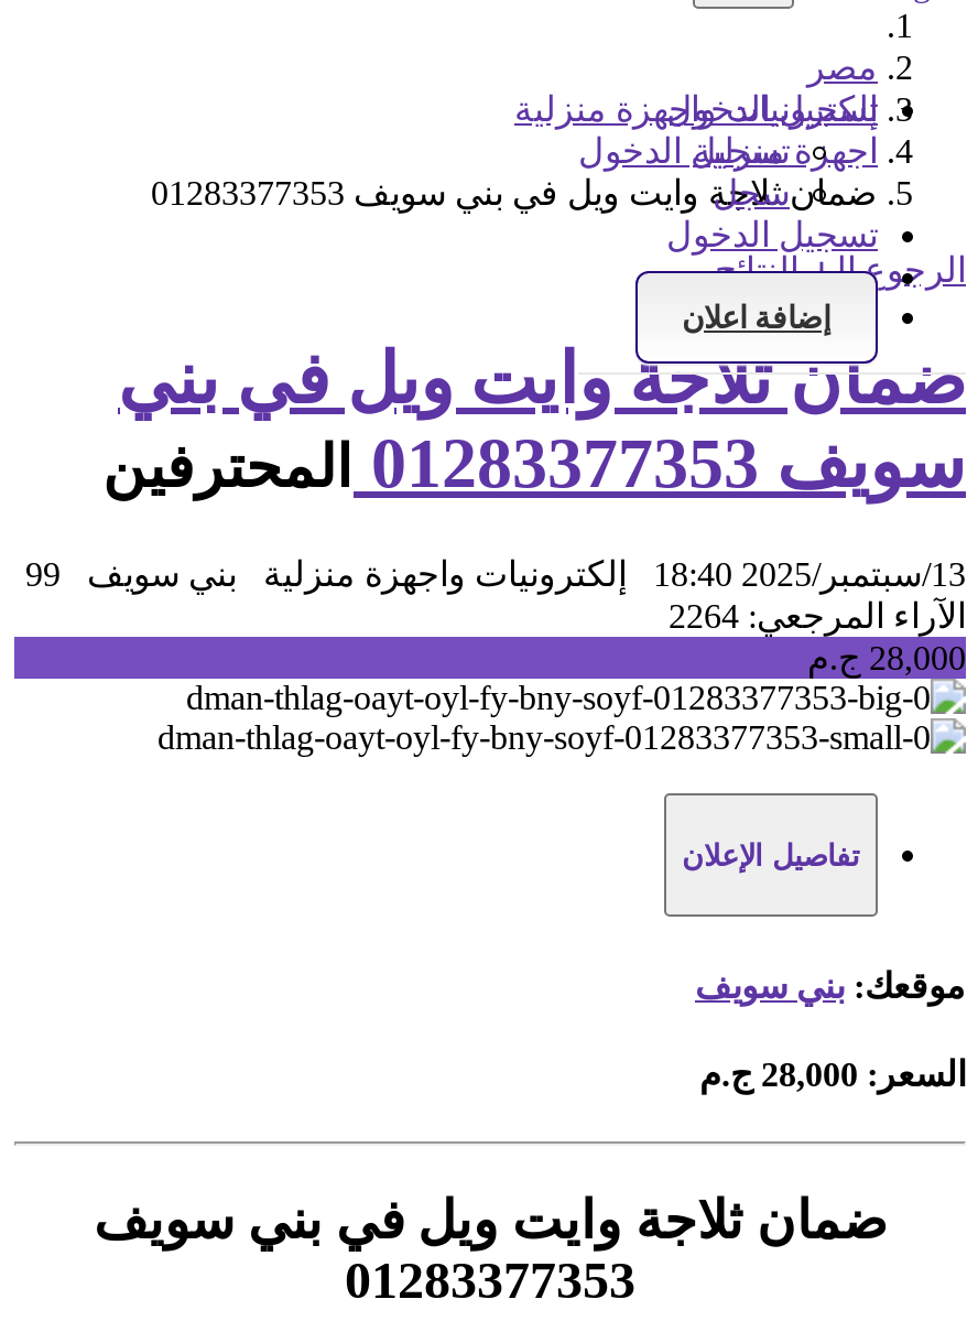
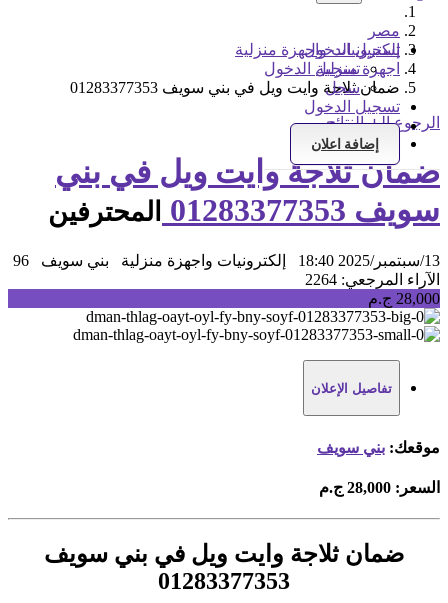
[25,555,627,593] إلكترونيات واجهزة منزلية بني سويف 99 -> [13,252,286,269] إلكترونيات واجهزة منزلية بني سويف 96

